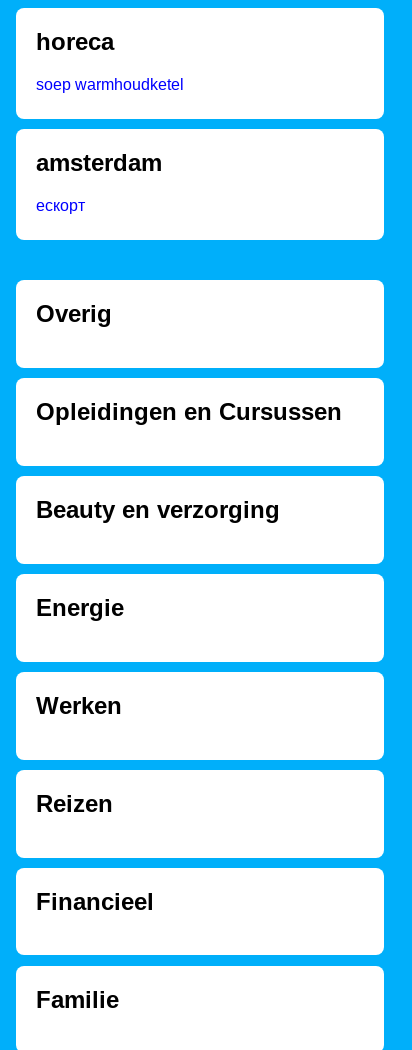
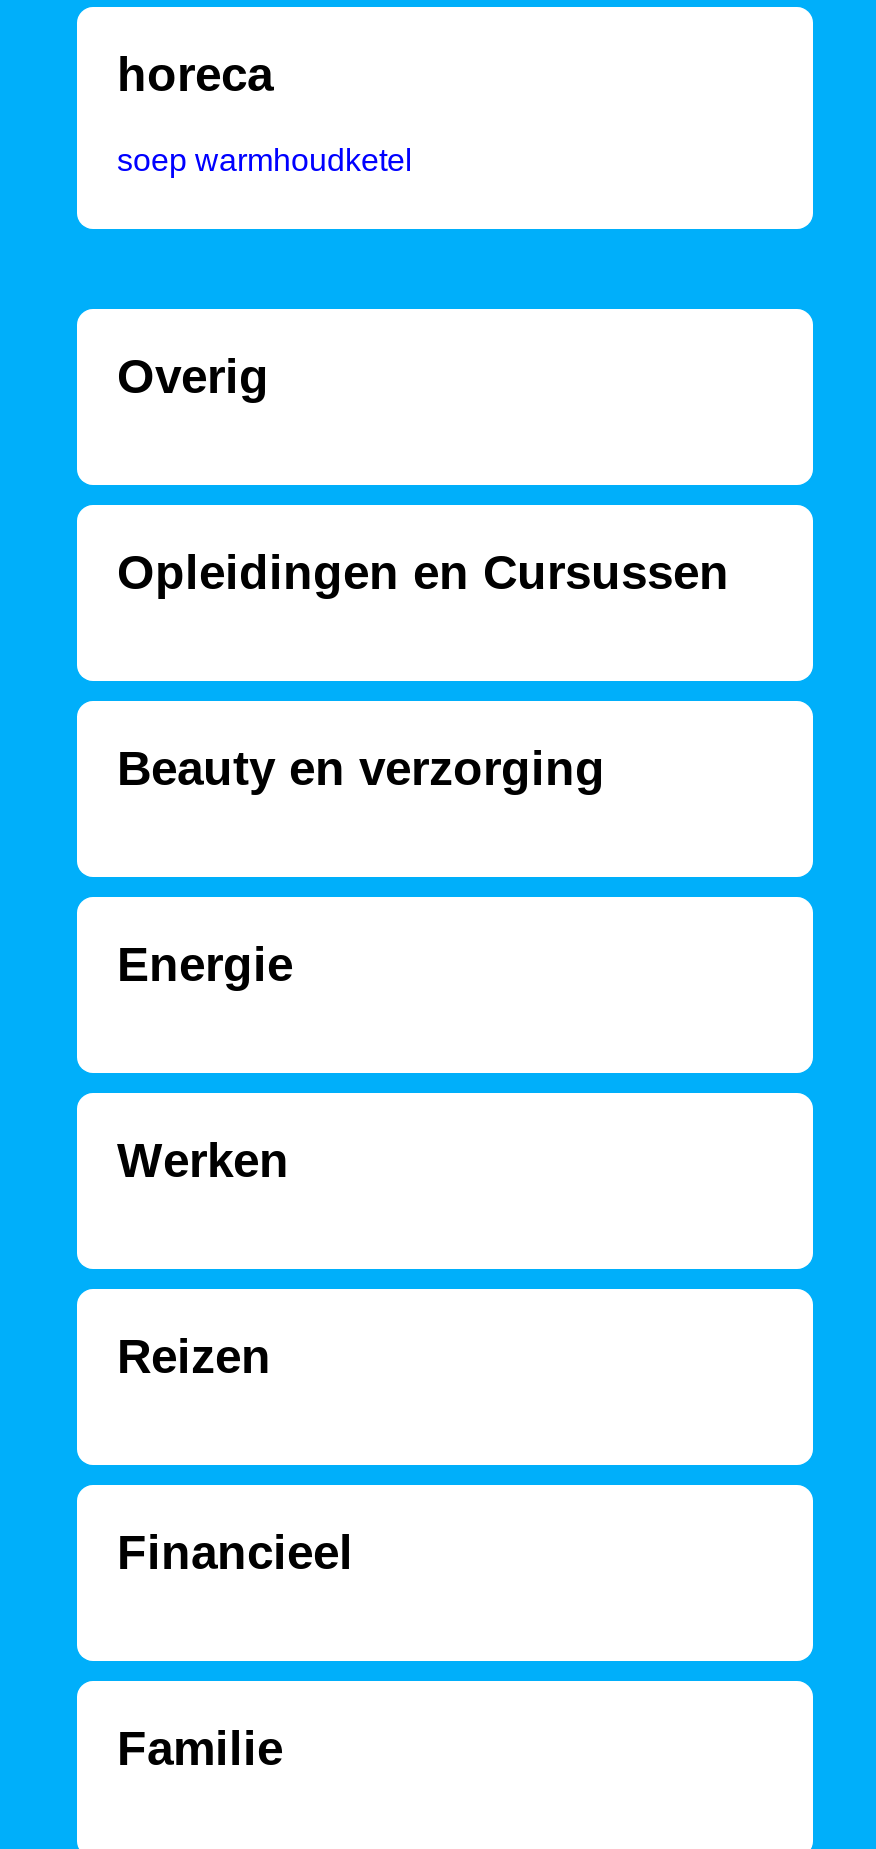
[36,149,162,214] amsterdam | ескорт -> none

